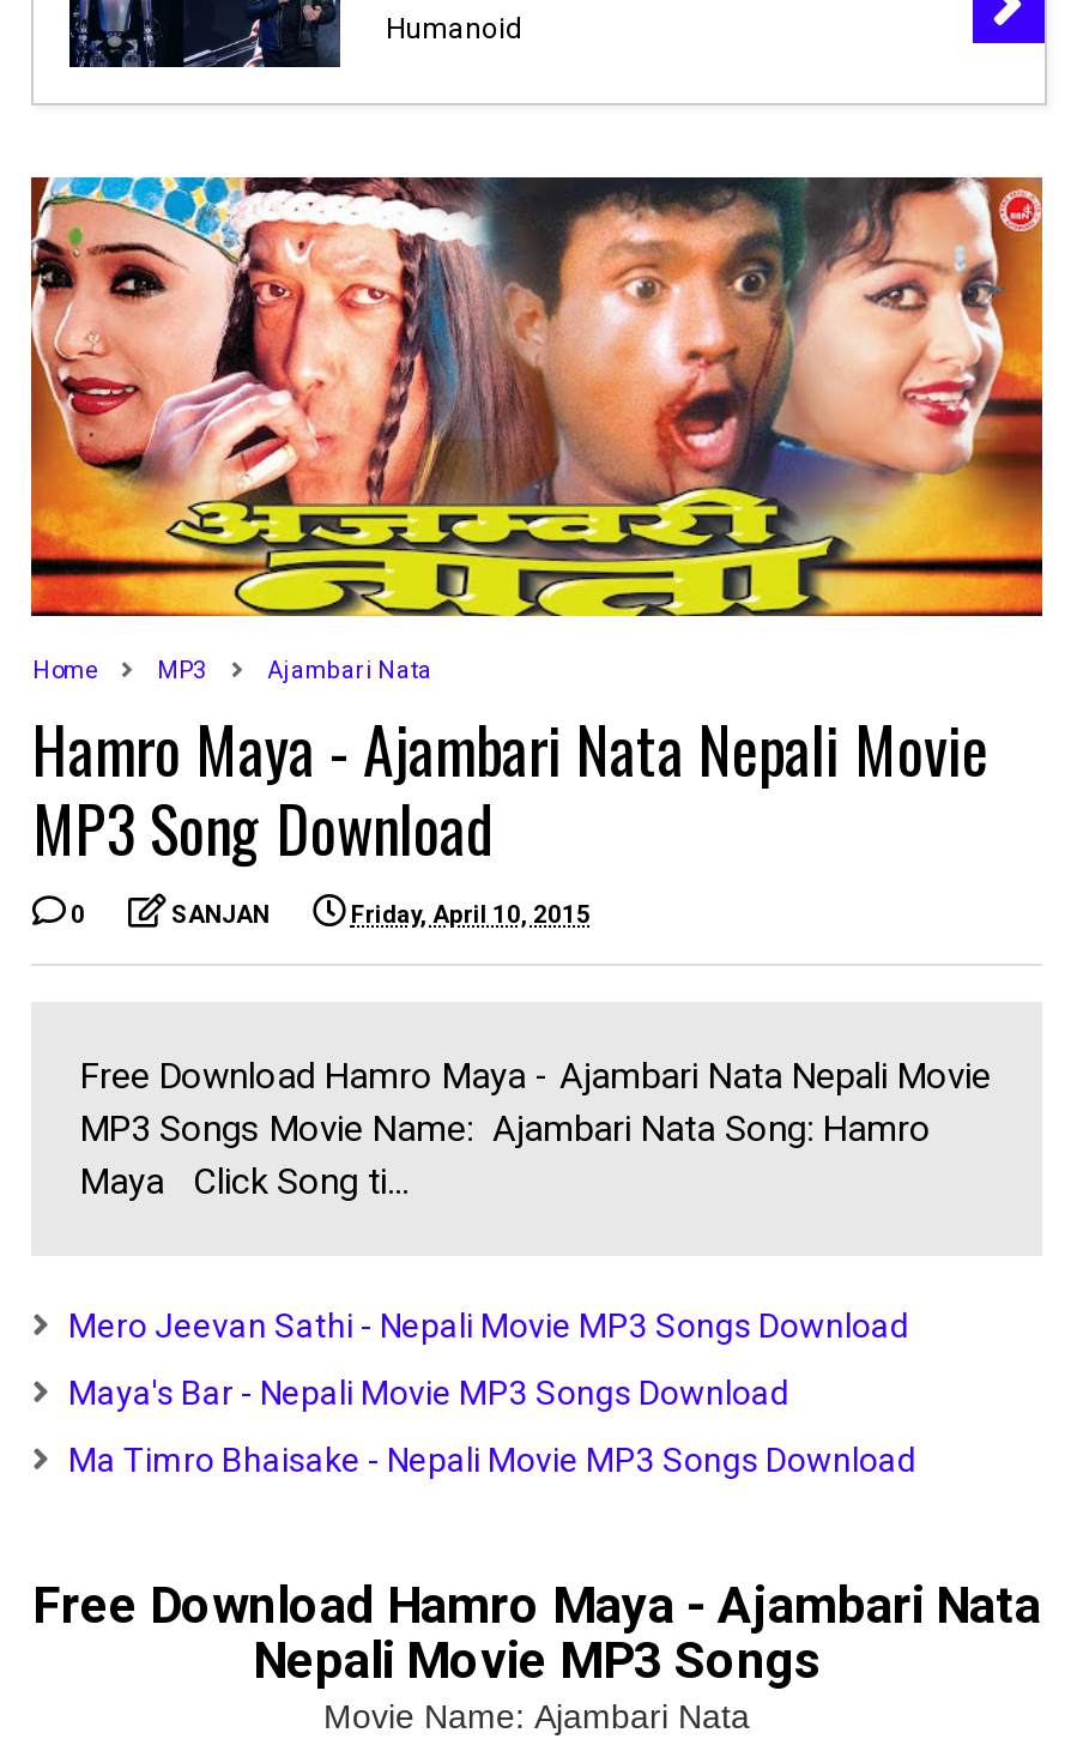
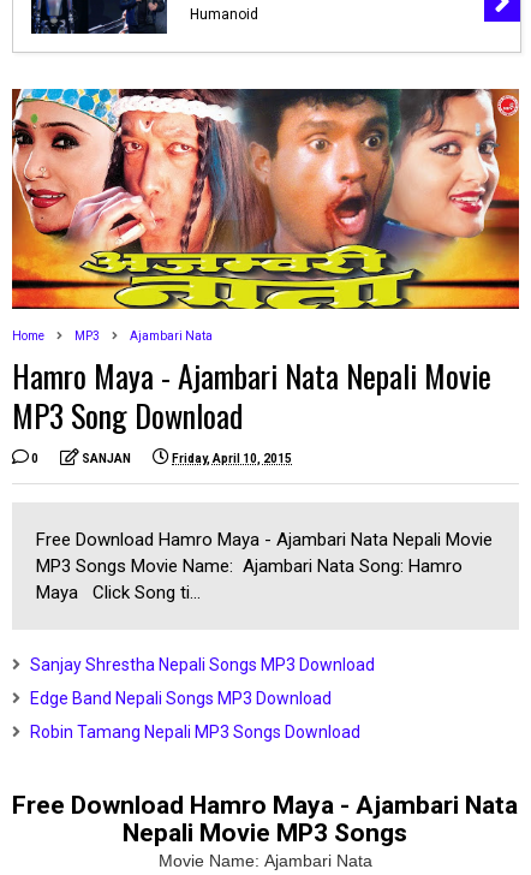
[68,1307,909,1345] Mero Jeevan Sathi - Nepali Movie MP3 Songs Download -> [31,655,375,675] Sanjay Shrestha Nepali Songs MP3 Download
[68,1374,789,1412] Maya's Bar - Nepali Movie MP3 Songs Download -> [31,689,332,708] Edge Band Nepali Songs MP3 Download
[68,1441,916,1479] Ma Timro Bhaisake - Nepali Movie MP3 Songs Download -> [31,723,361,742] Robin Tamang Nepali MP3 Songs Download

